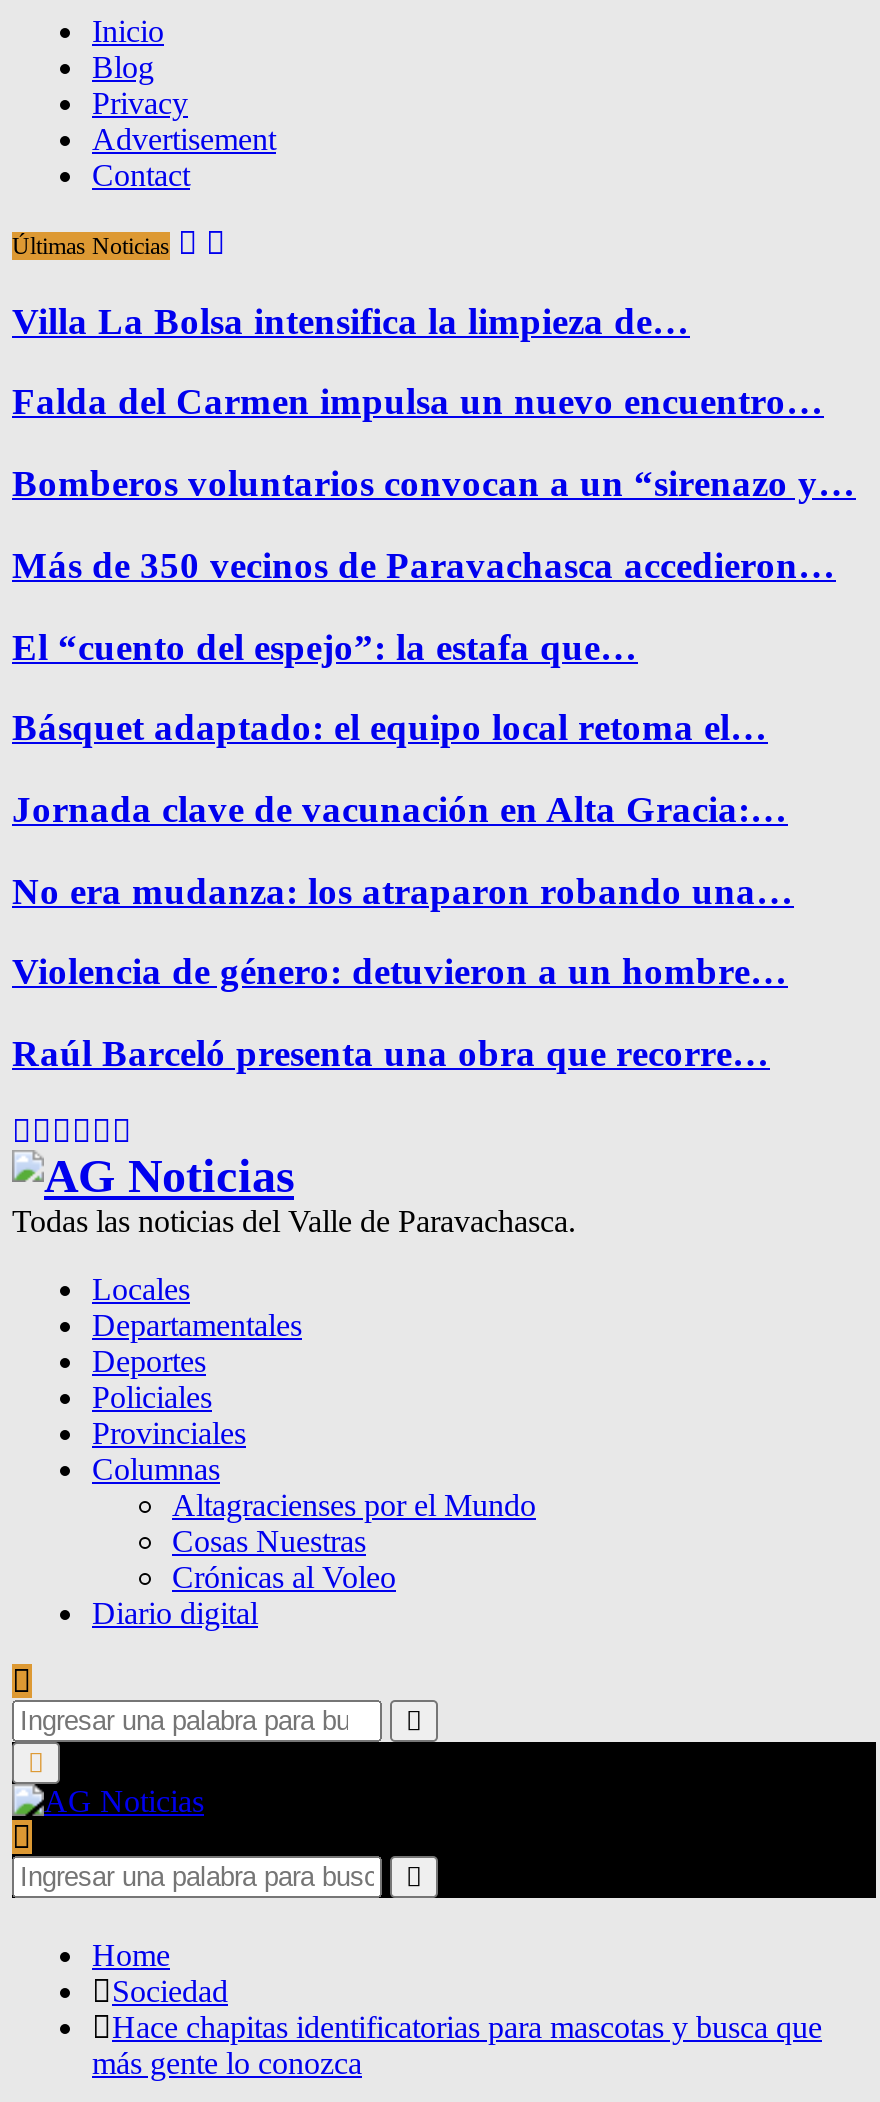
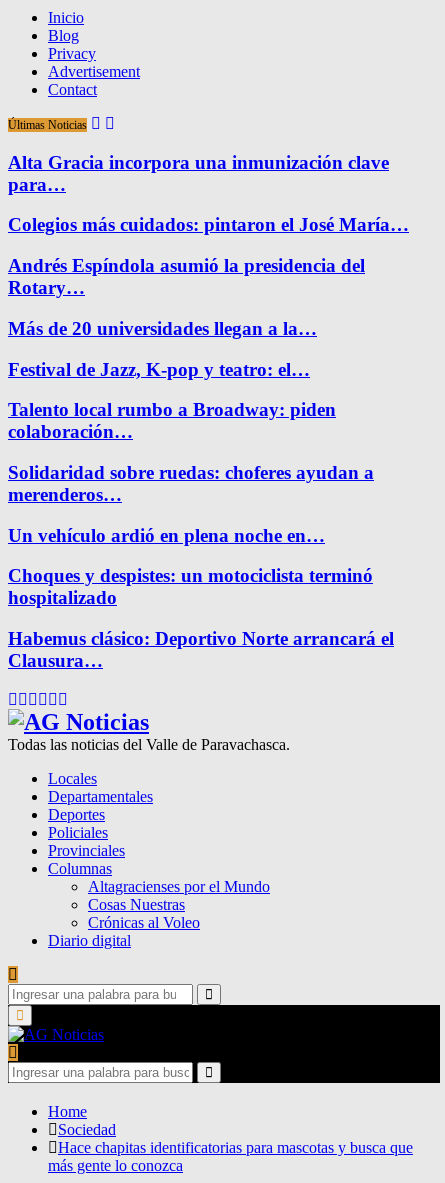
[12,299,690,341] Villa La Bolsa intensifica la limpieza de… -> [8,152,389,195] Alta Gracia incorpora una inmunización clave | para…
[12,381,824,423] Falda del Carmen impulsa un nuevo encuentro… -> [8,214,409,235] Colegios más cuidados: pintaron el José María…
[12,462,856,504] Bomberos voluntarios convocan a un “sirenazo y… -> [8,255,365,298] Andrés Espíndola asumió la presidencia del | Rotary…
[12,544,836,586] Más de 350 vecinos de Paravachasca accedieron… -> [8,318,317,339] Más de 20 universidades llegan a la…
[12,625,638,667] El “cuento del espejo”: la estafa que… -> [8,359,310,380] Festival de Jazz, K-pop y teatro: el…
[12,707,768,749] Básquet adaptado: el equipo local retoma el… -> [8,399,336,442] Talento local rumbo a Broadway: piden | colaboración…
[12,788,788,830] Jornada clave de vacunación en Alta Gracia:… -> [8,462,374,505] Solidaridad sobre ruedas: choferes ayudan a | merenderos…
[12,870,794,912] No era mudanza: los atraparon robando una… -> [8,525,325,546] Un vehículo ardió en plena noche en…
[12,951,788,993] Violencia de género: detuvieron a un hombre… -> [8,565,373,608] Choques y despistes: un motociclista terminó | hospitalizado
[12,1032,770,1074] Raúl Barceló presenta una obra que recorre… -> [8,628,394,671] Habemus clásico: Deportivo Norte arrancará el | Clausura…

